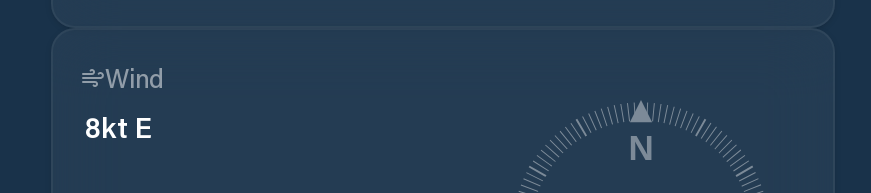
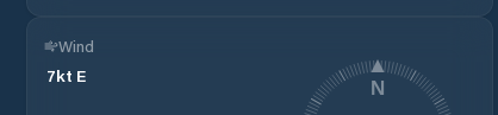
[85,108,151,146] 8kt E -> [46,64,86,87] 7kt E

